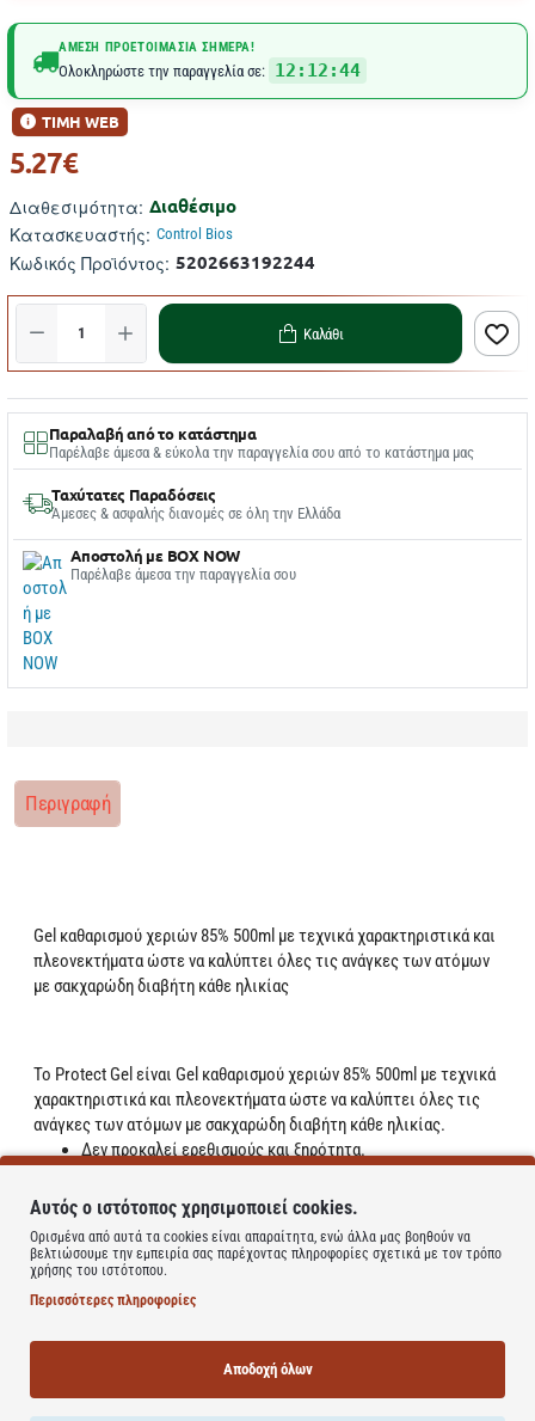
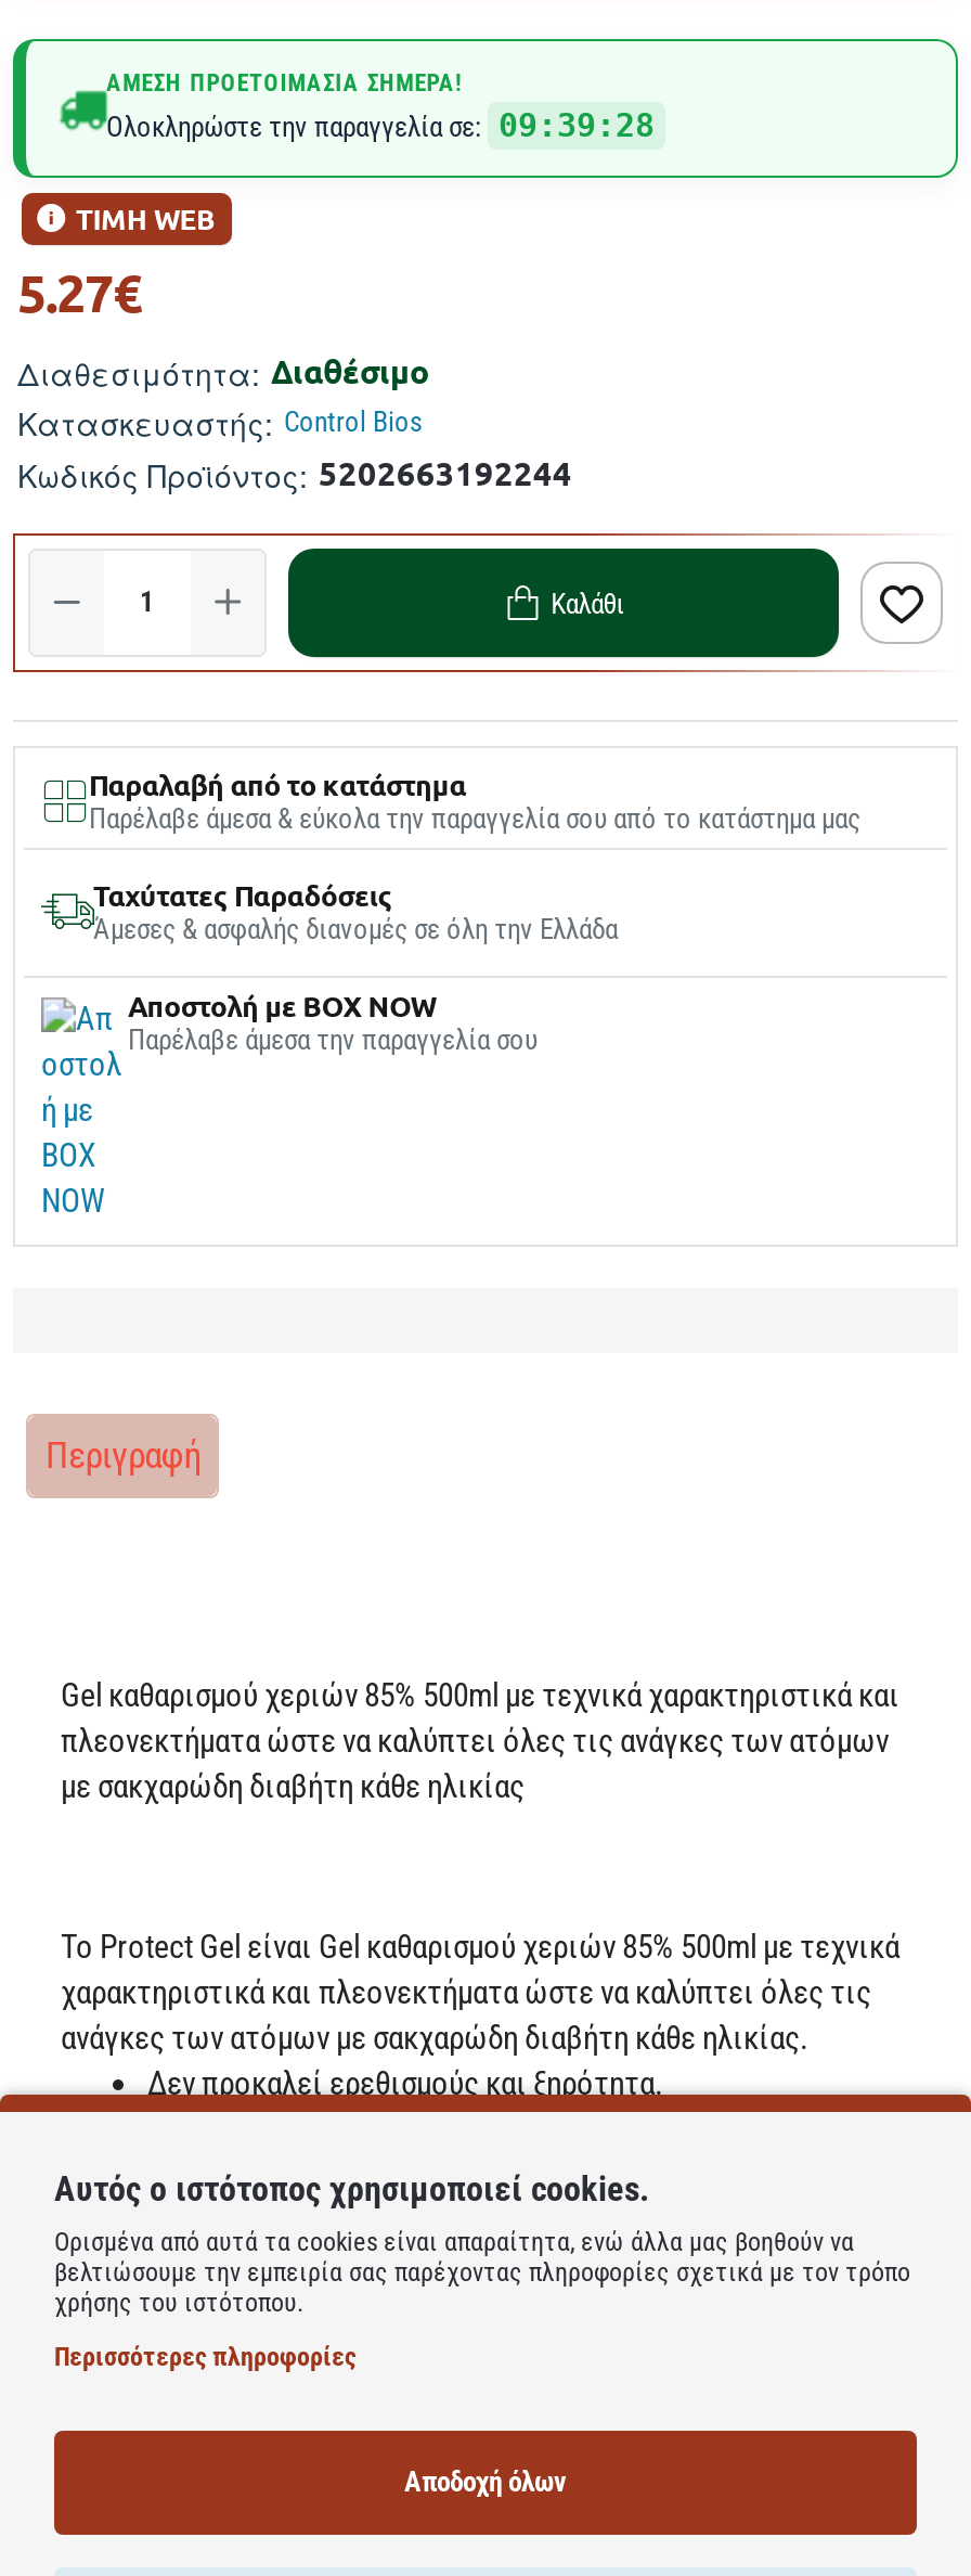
[59,59,361,81] Ολοκληρώστε την παραγγελία σε: 12:12:44 -> [106,105,655,144] Ολοκληρώστε την παραγγελία σε: 09:39:28

